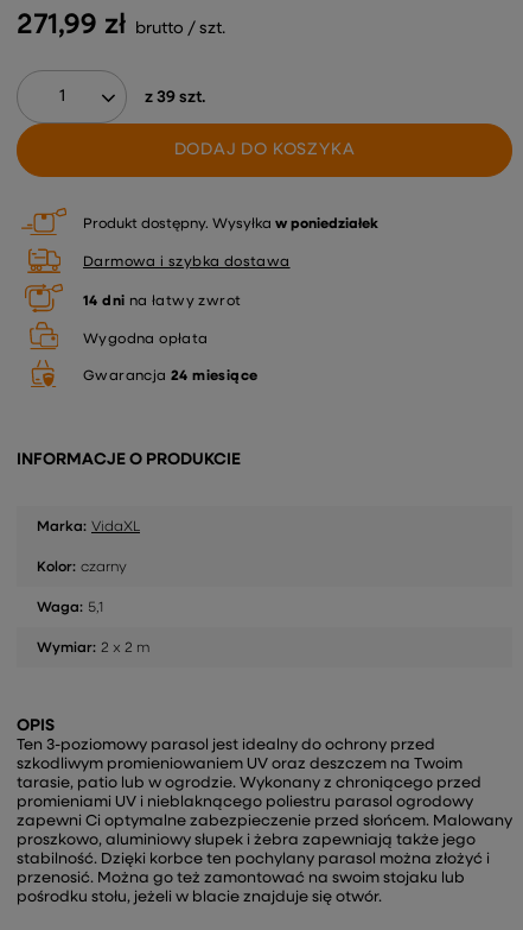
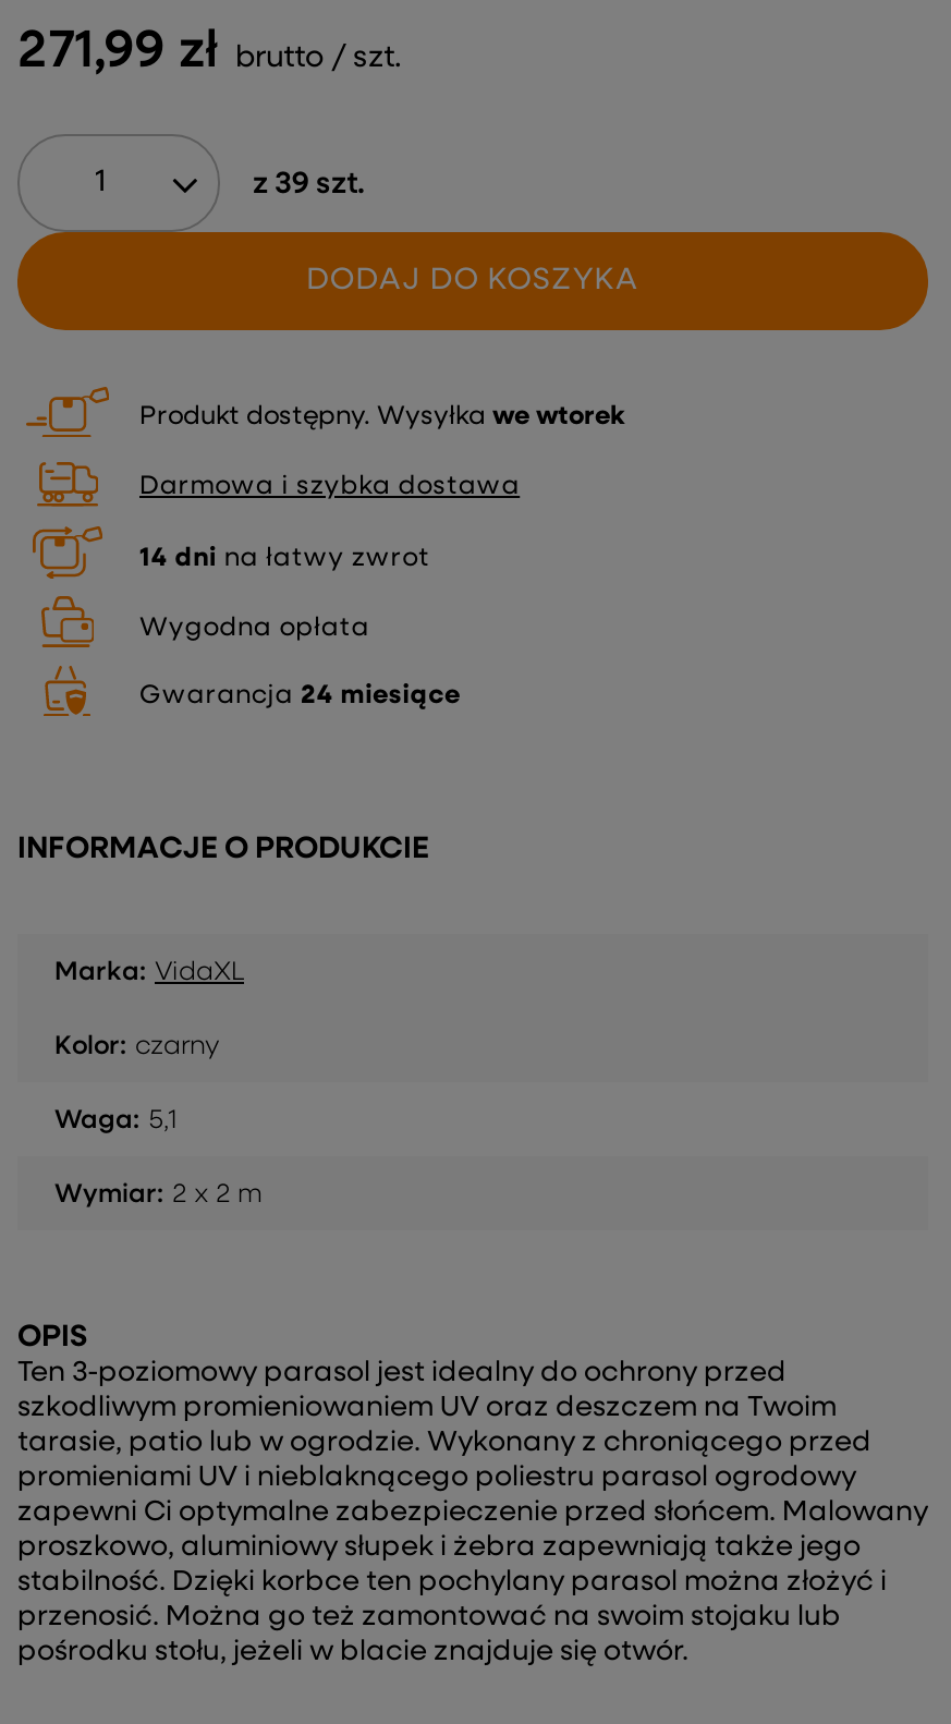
[83,217,378,231] Produkt dostępny Wysyłka w poniedziałek -> [139,404,625,430] Produkt dostępny Wysyłka we wtorek

